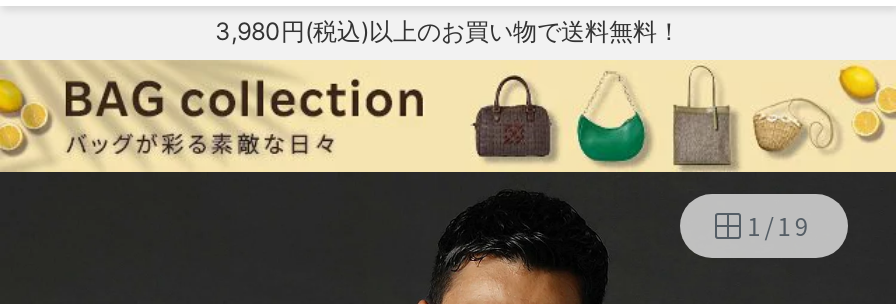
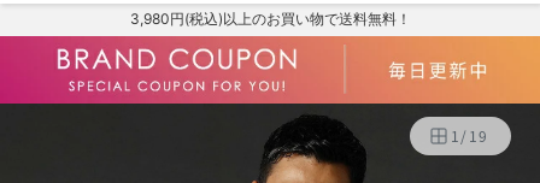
[6,60,890,174] [image] -> [4,35,536,105] [image]

